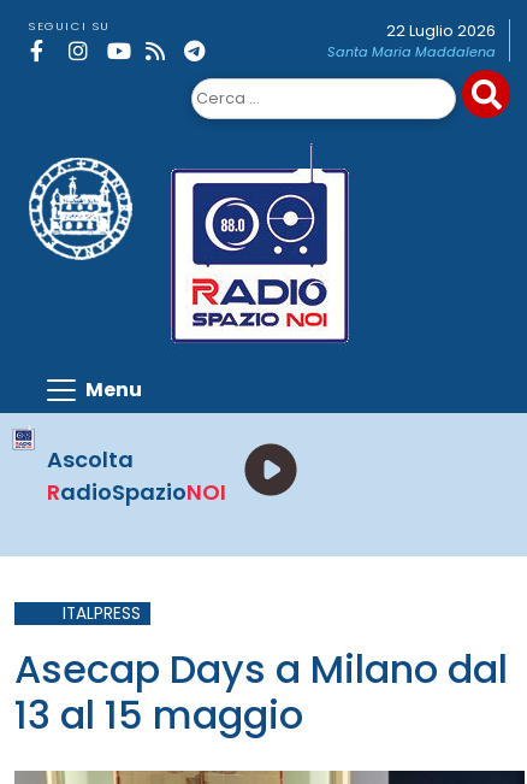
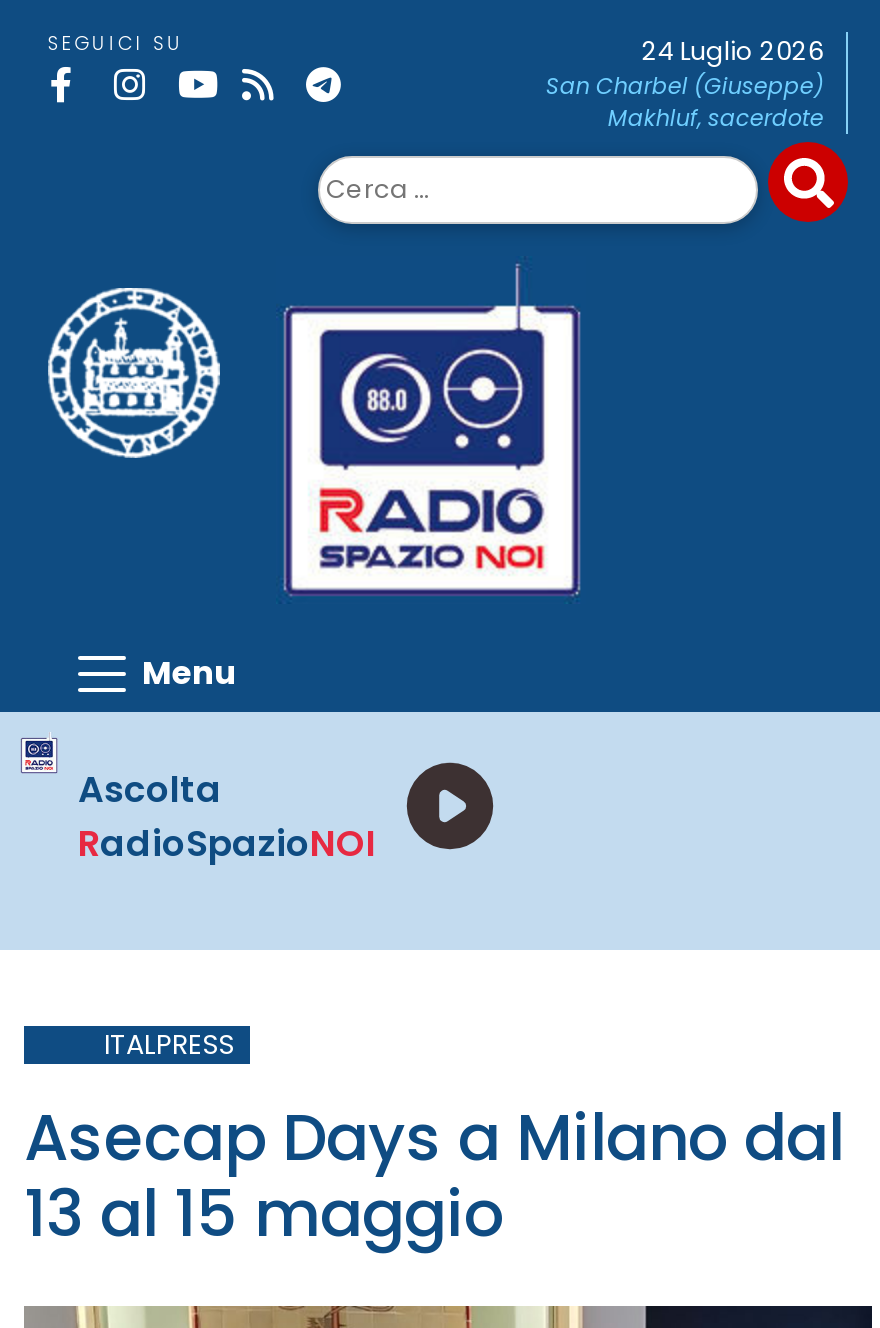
[327,20,495,61] 22 Luglio 2026 | Santa Maria Maddalena -> [546,34,824,134] 24 Luglio 2026 | San Charbel (Giuseppe) | Makhluf, sacerdote

